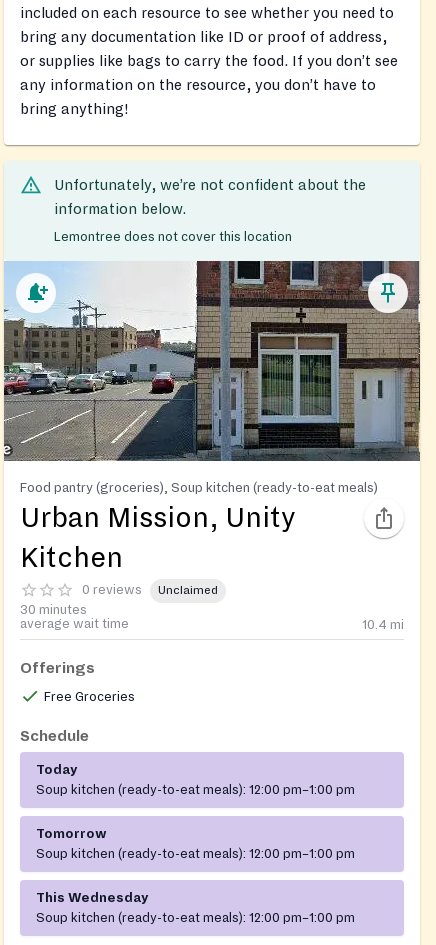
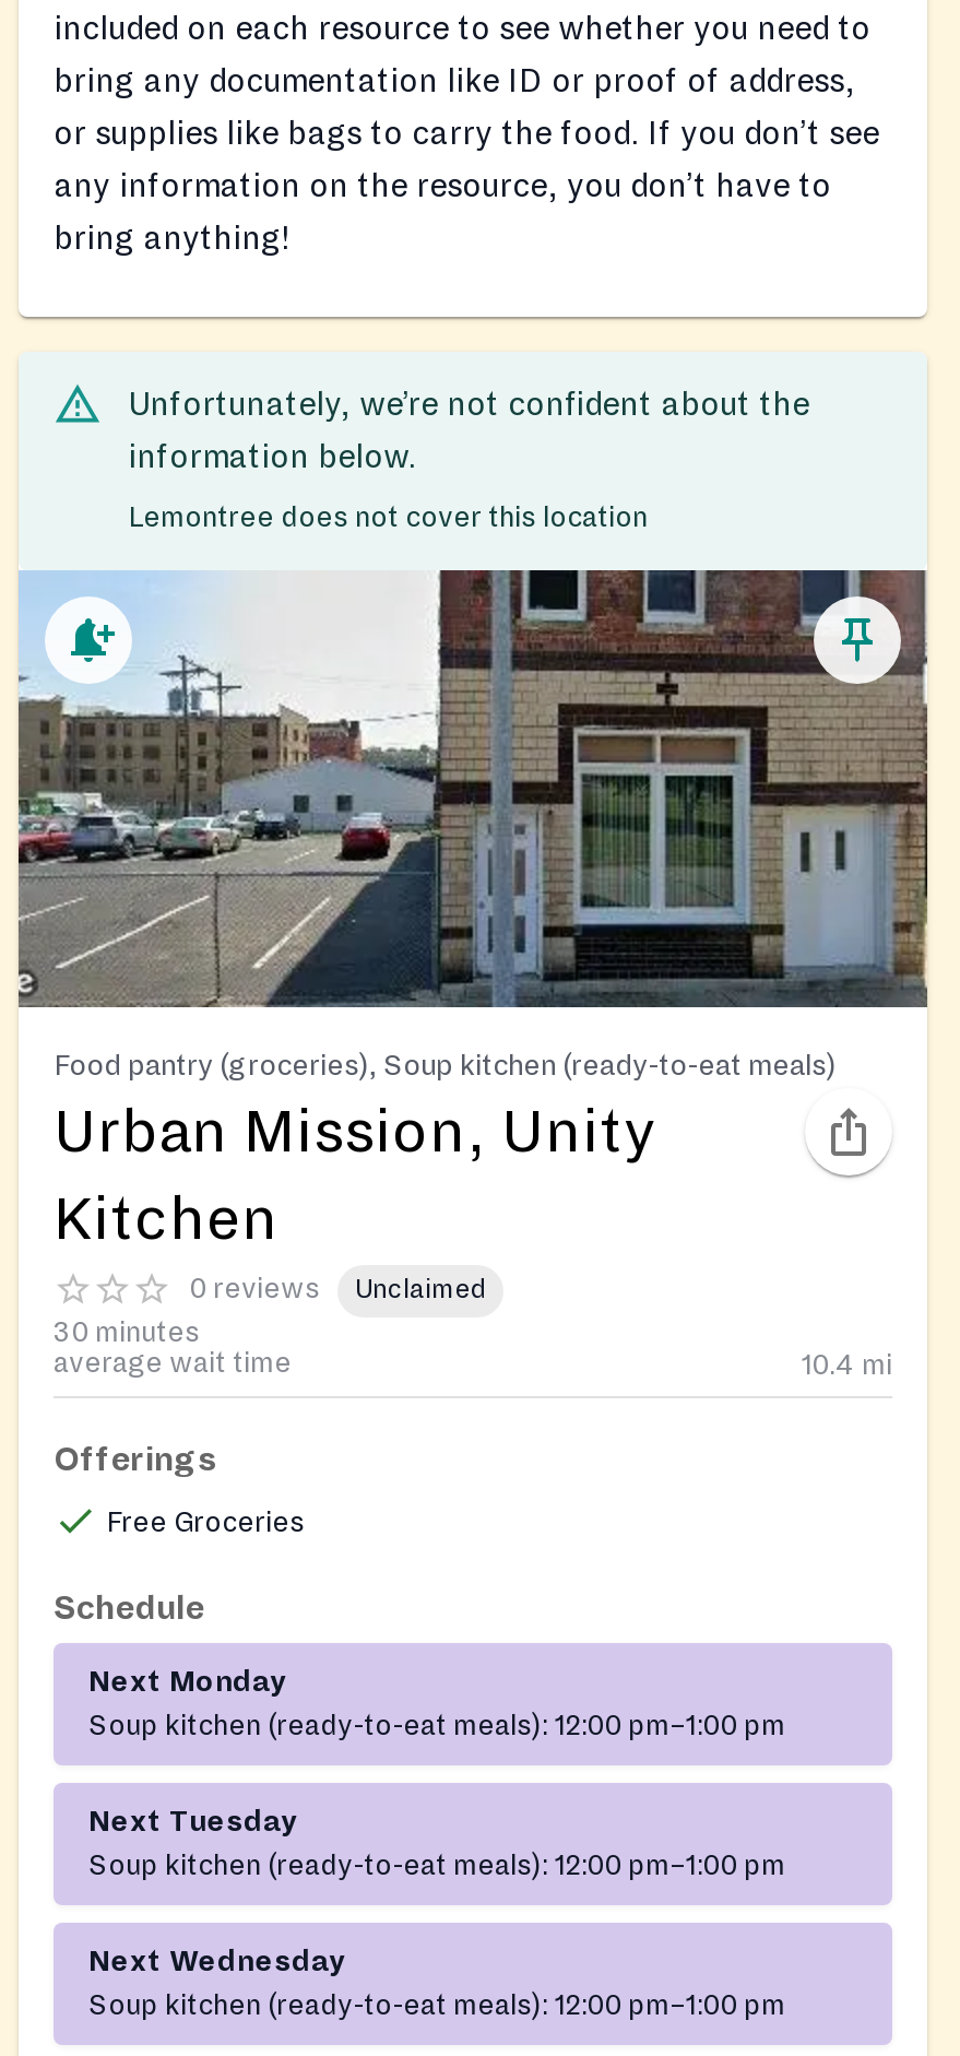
[36,763,78,777] Today -> [88,1667,287,1697] Next Monday
[36,827,107,841] Tomorrow -> [88,1807,298,1837] Next Tuesday
[36,891,149,905] This Wednesday -> [88,1947,346,1977] Next Wednesday

